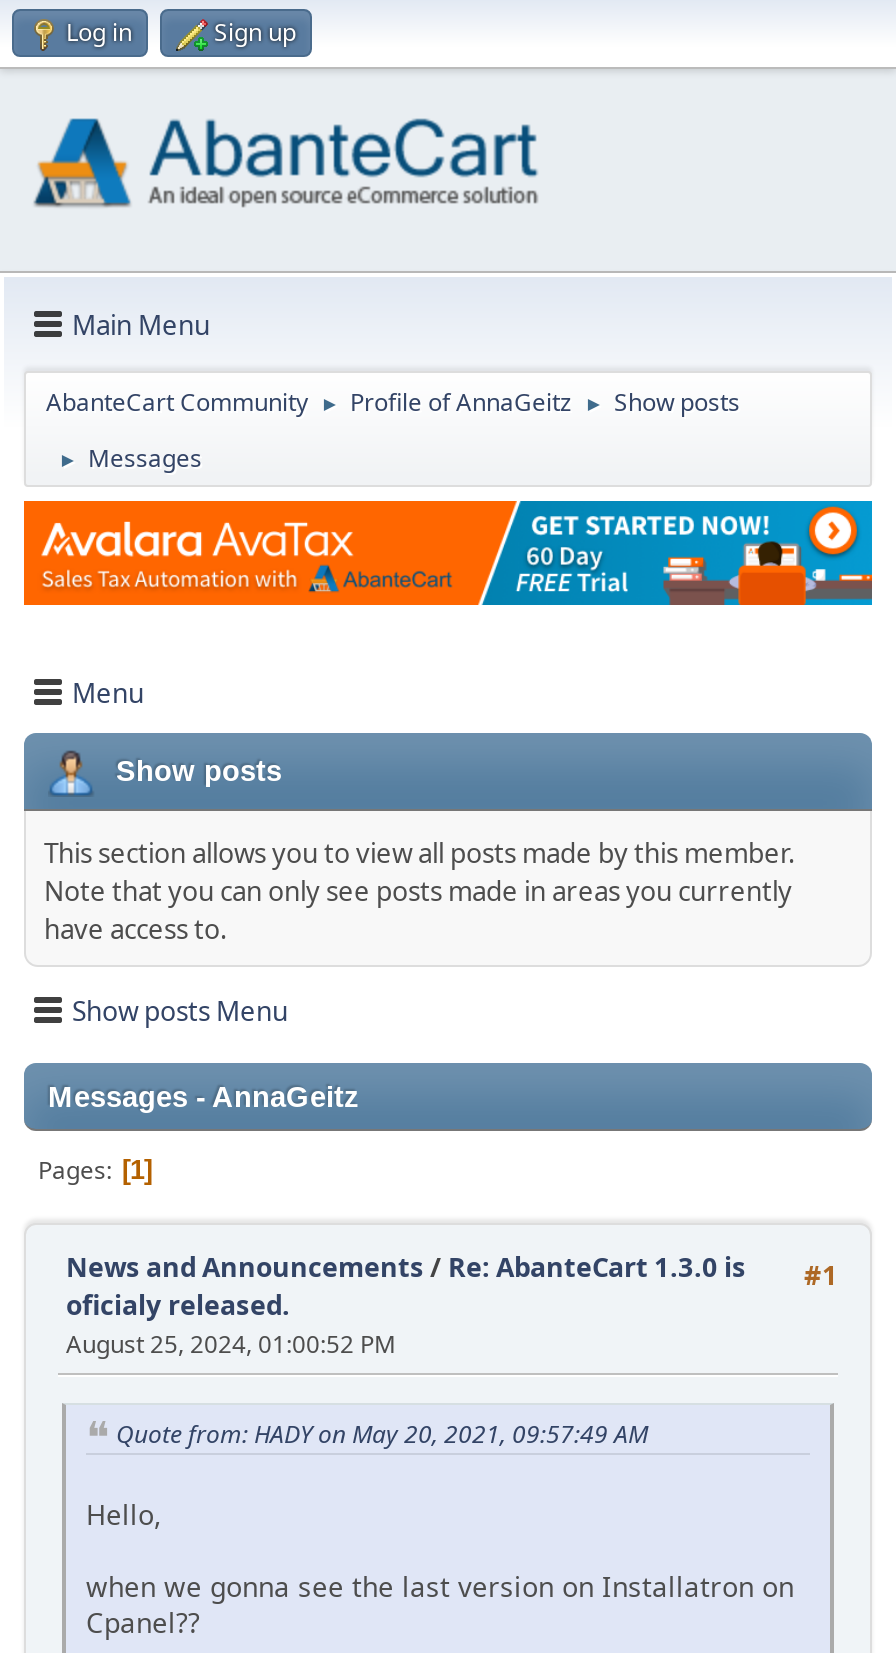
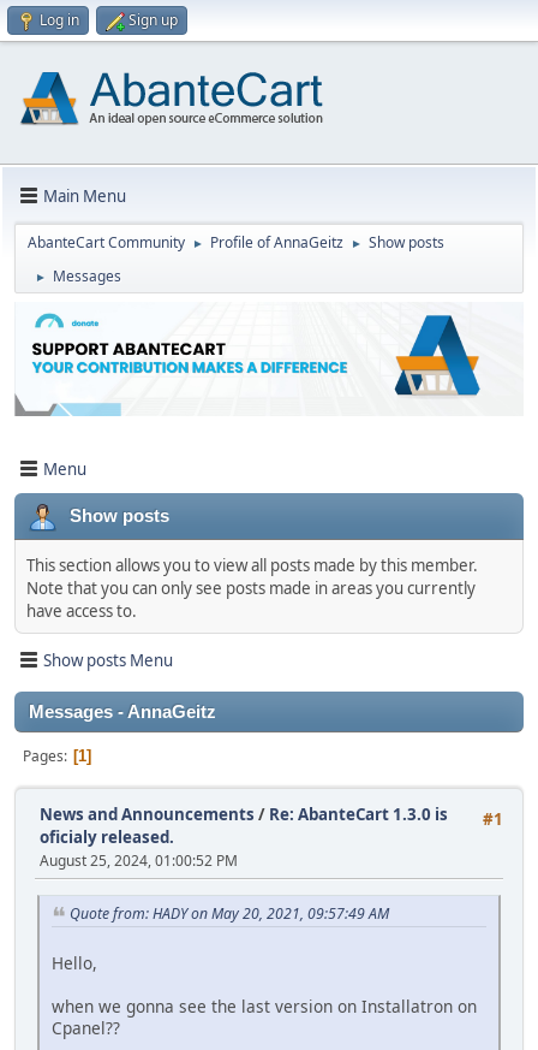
[22,499,874,607] [image] -> [13,312,524,417] [image]

